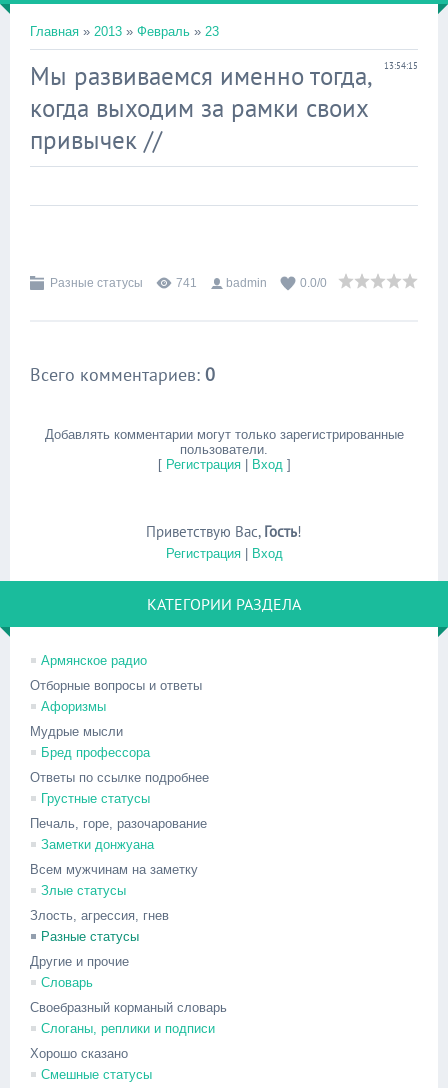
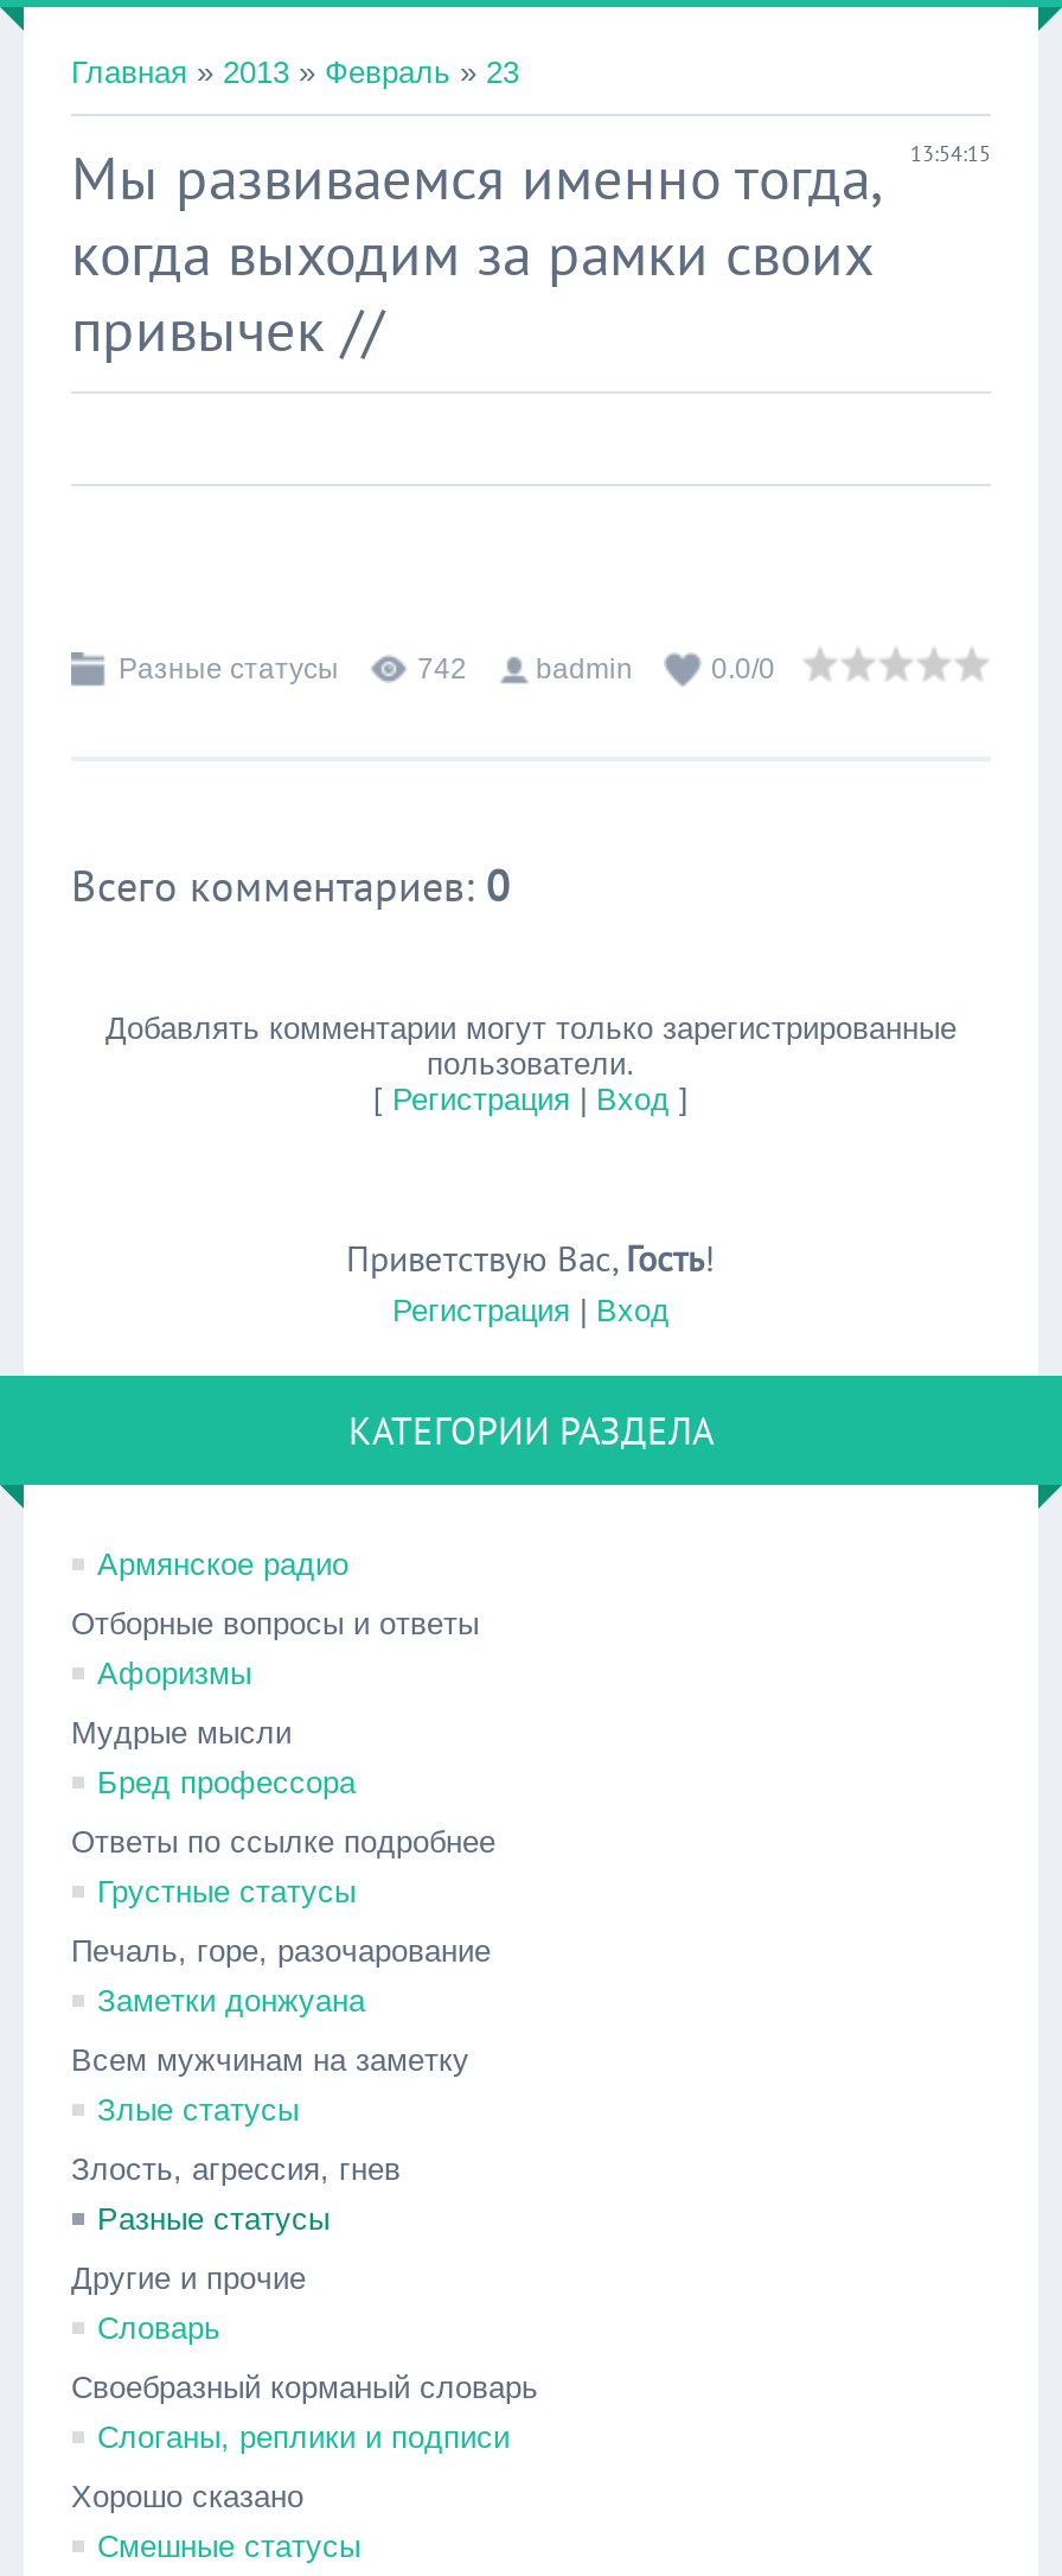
[176,276,197,290] 741 -> [417,652,467,686] 742

